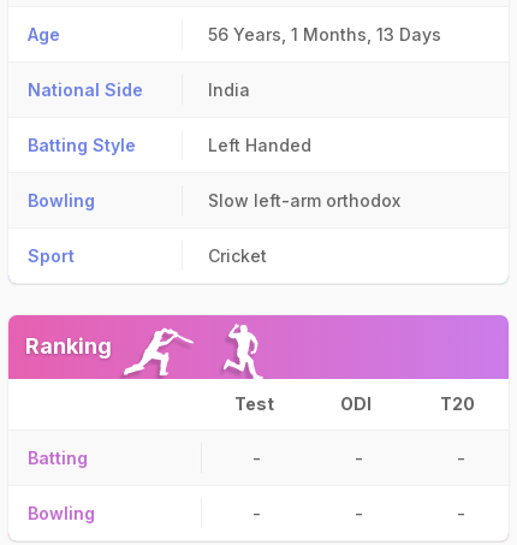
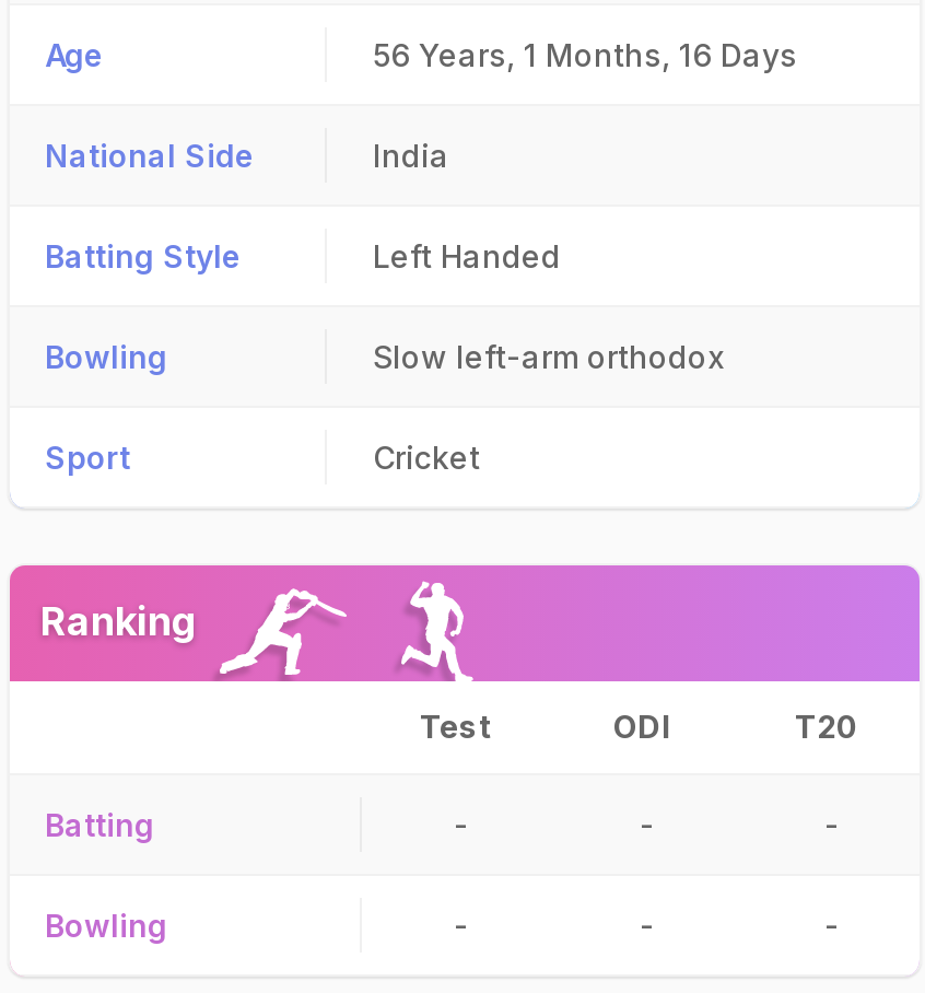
[208,24,441,45] 56 Years, 1 Months, 13 Days -> [373,36,797,73] 56 Years, 1 Months, 16 Days

